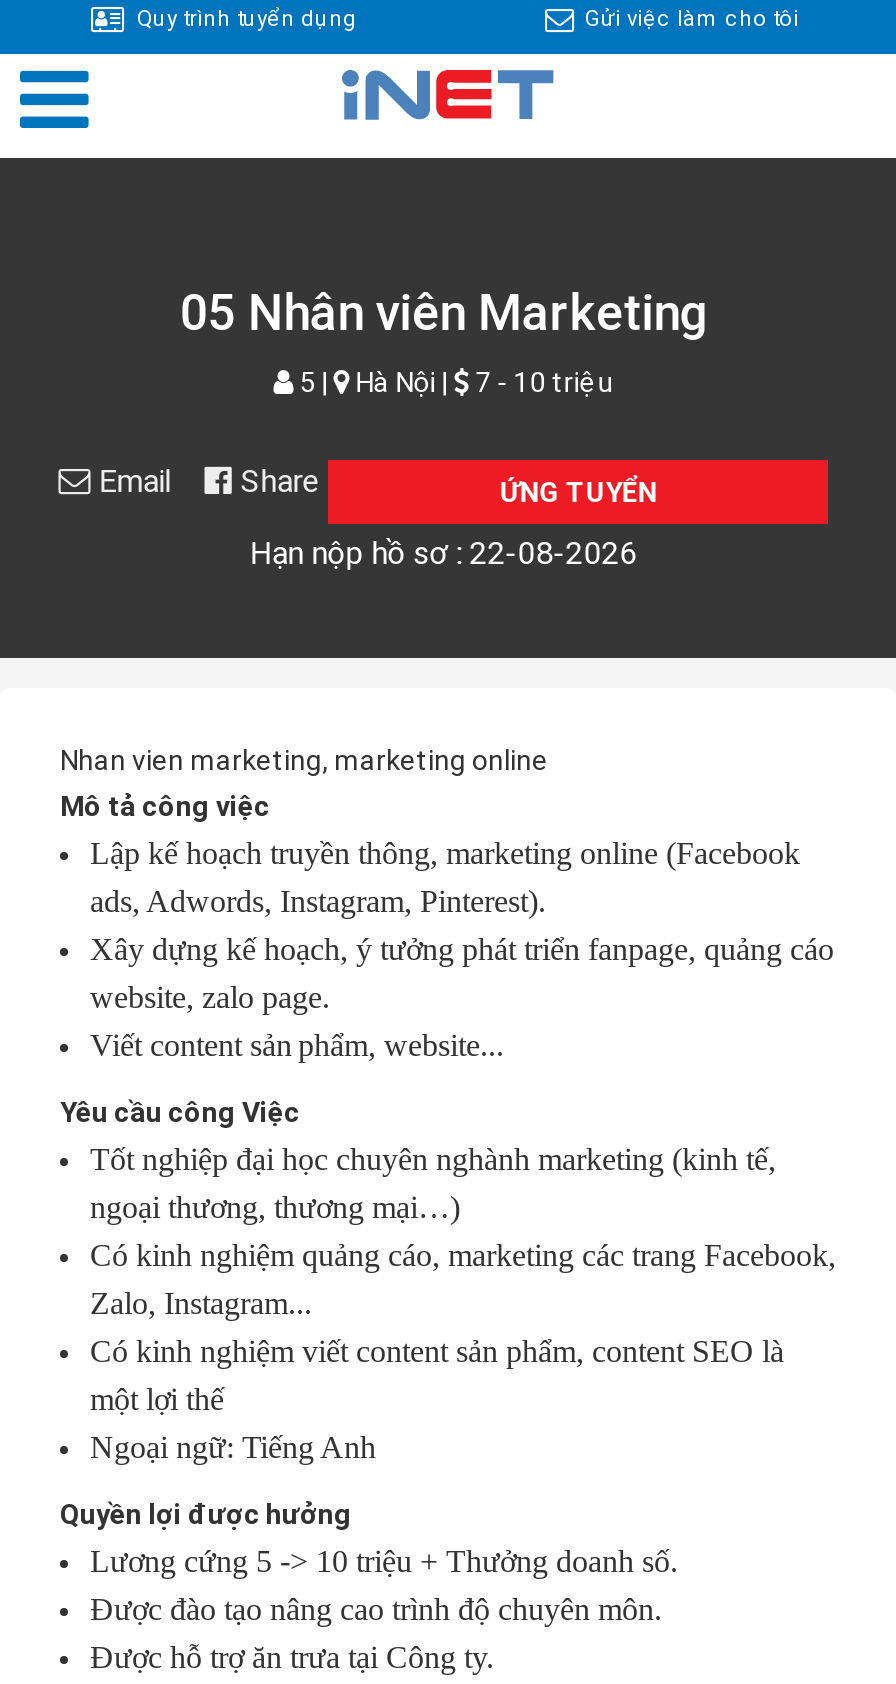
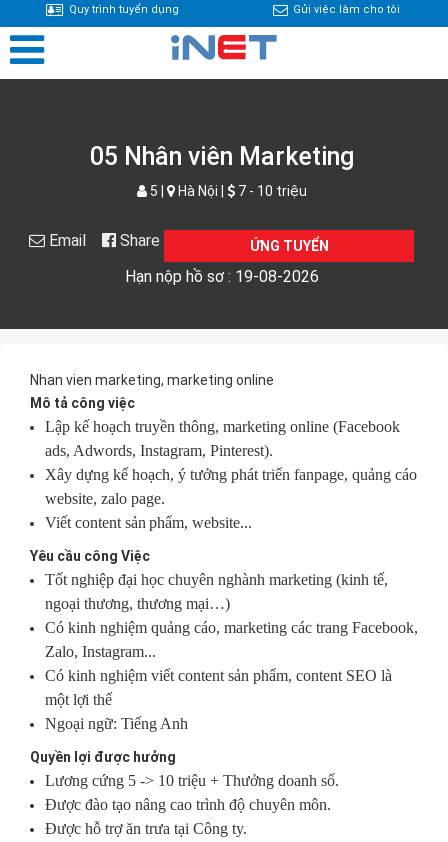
[250,534,638,572] Hạn nộp hồ sơ : 22-08-2026 -> [125,267,319,286] Hạn nộp hồ sơ : 19-08-2026

